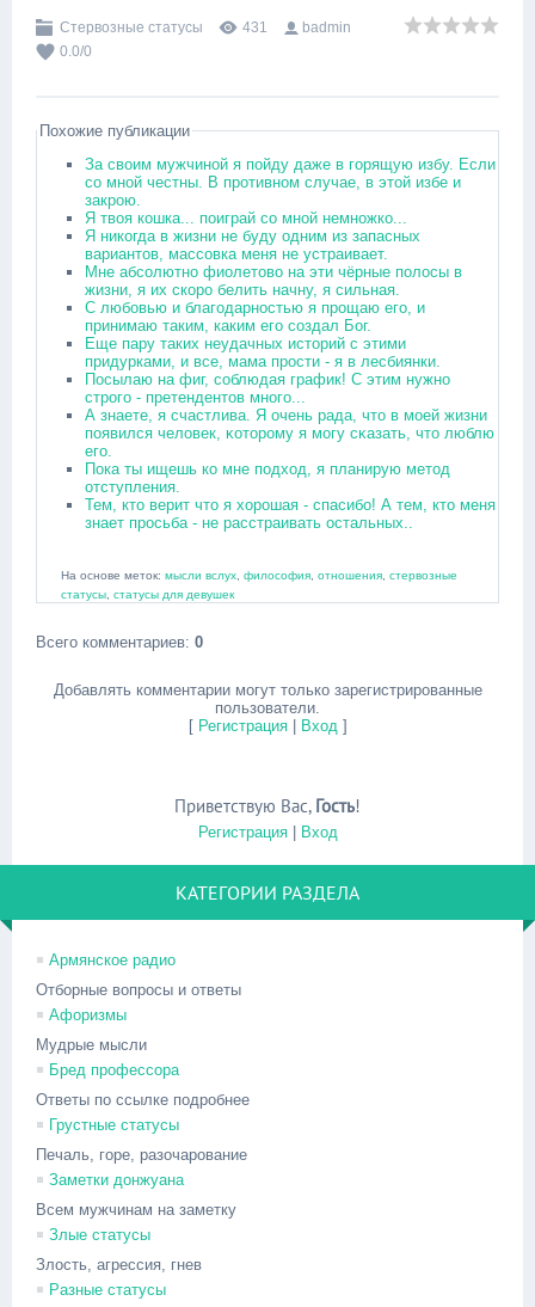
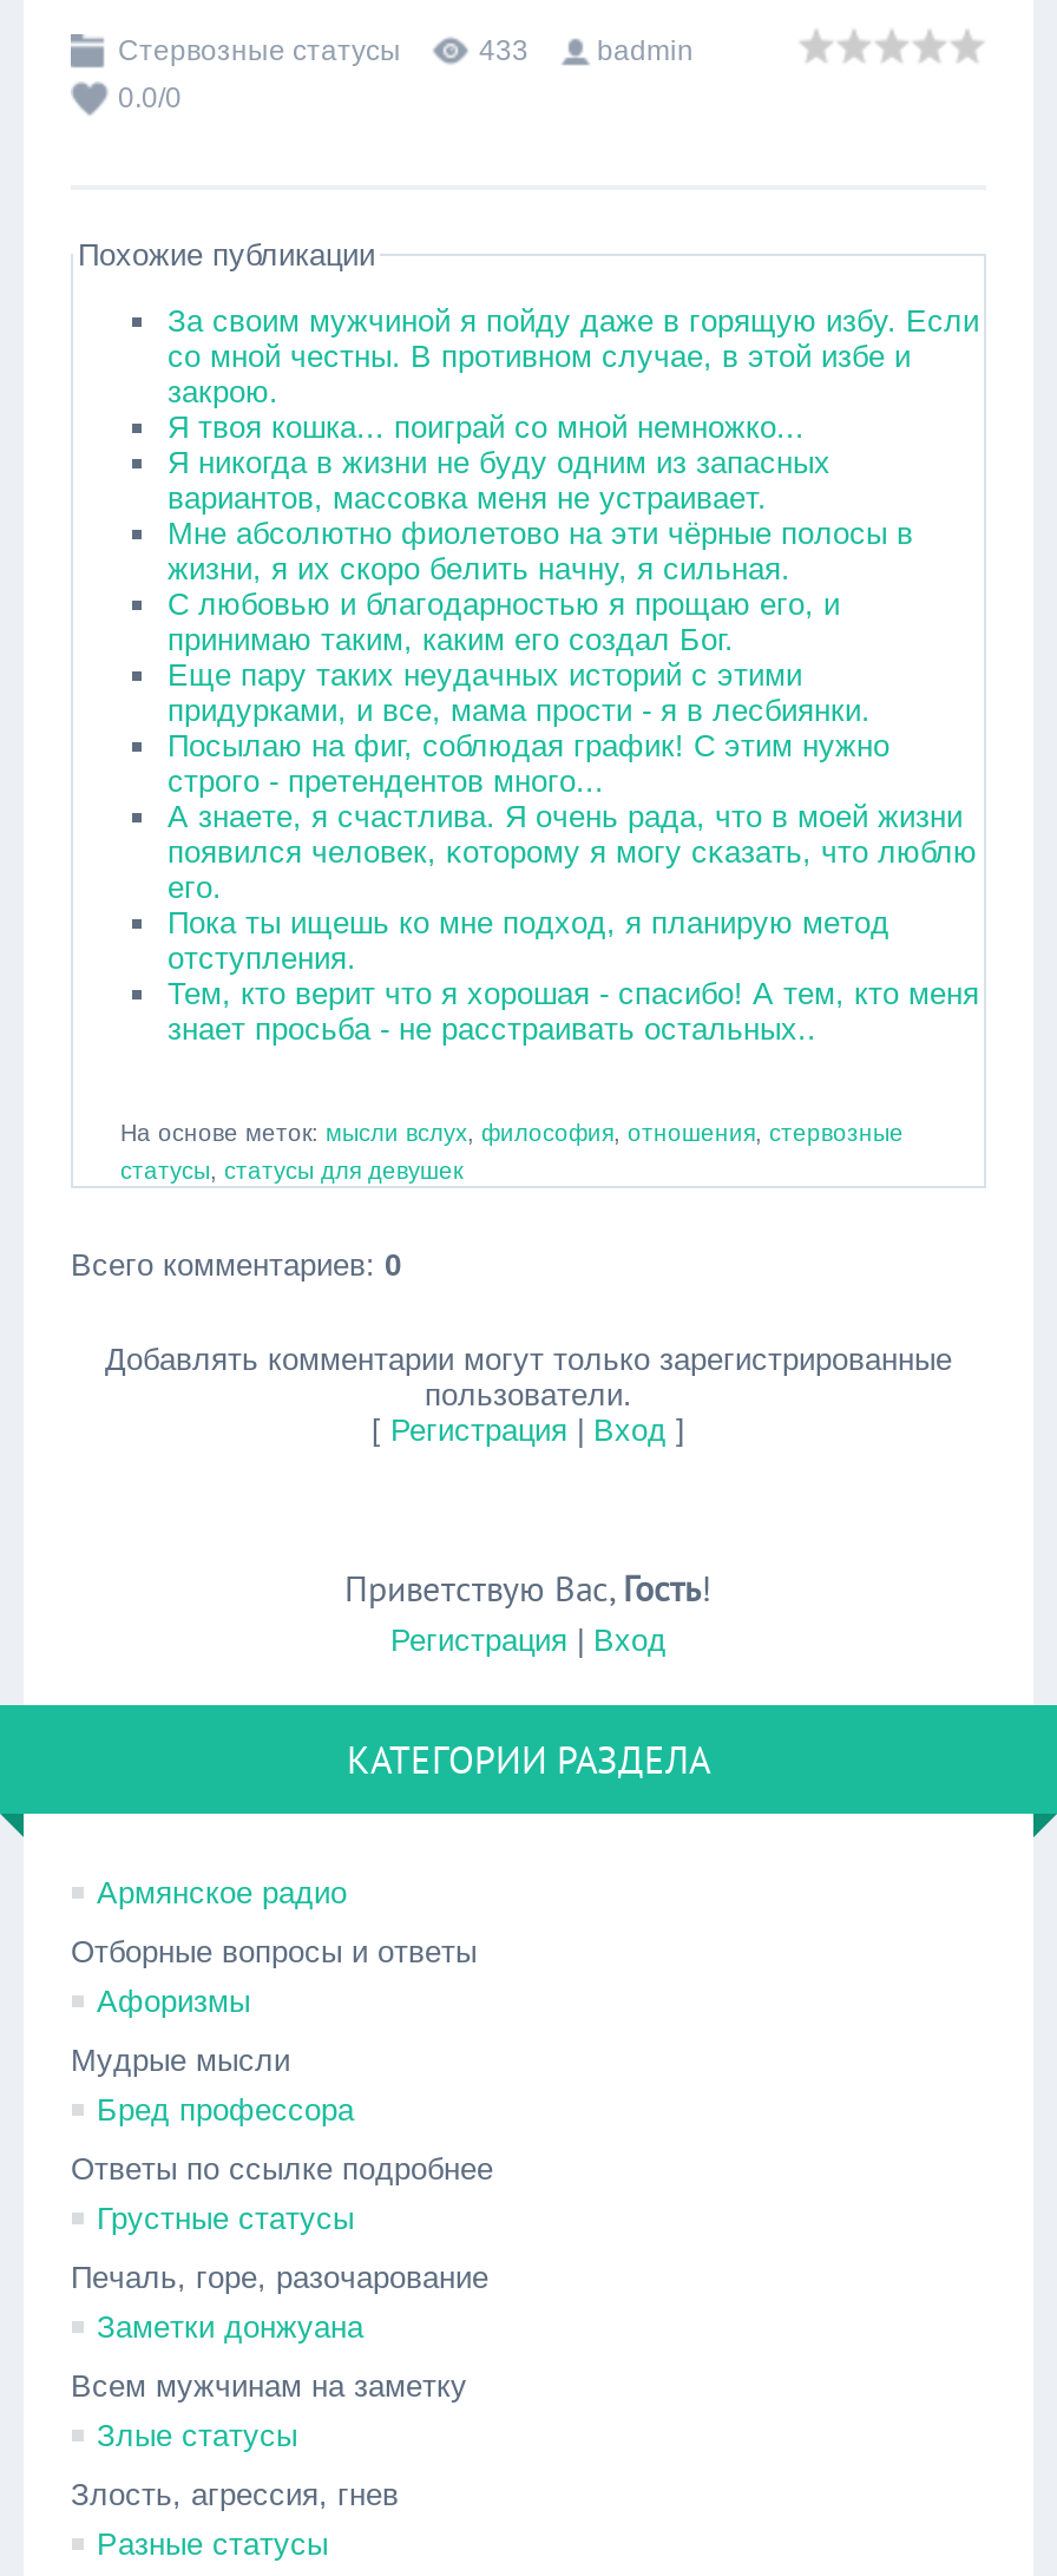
[242,19,267,36] 431 -> [479,34,528,67] 433

